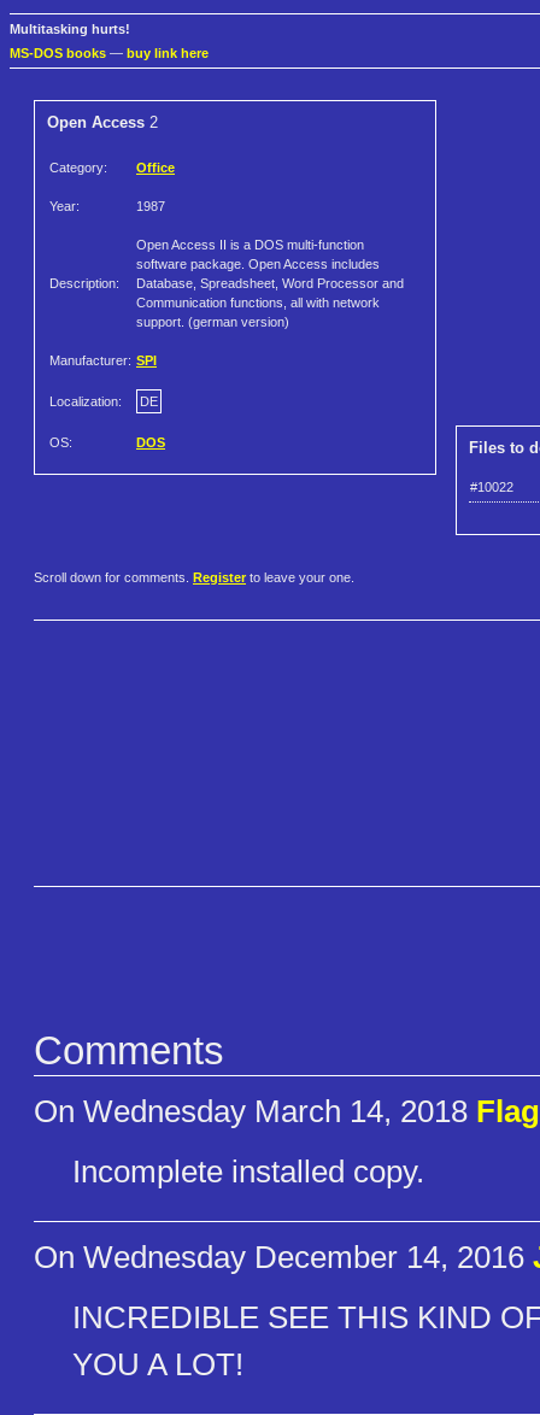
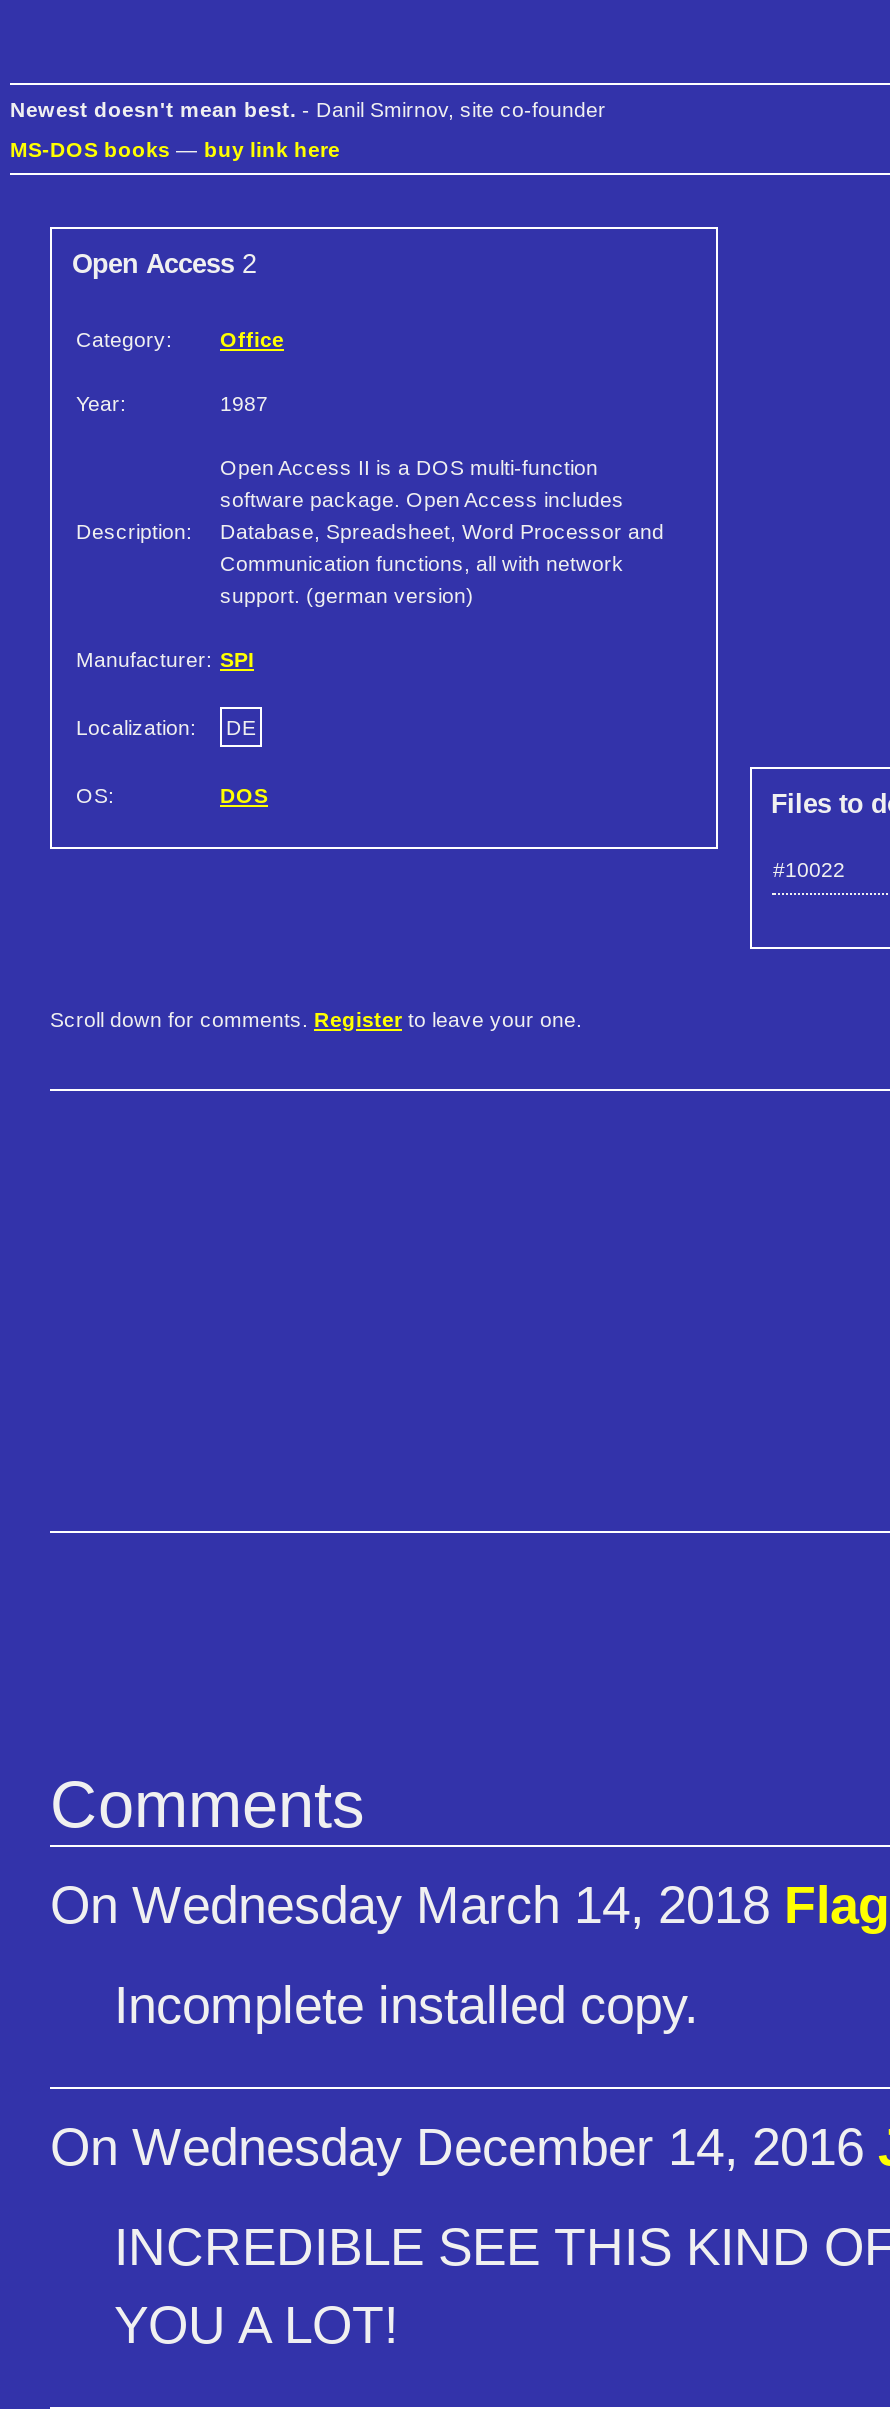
[10,22,130,36] Multitasking hurts! -> [10,97,606,121] Newest doesn't mean best. - Danil Smirnov, site co-founder

